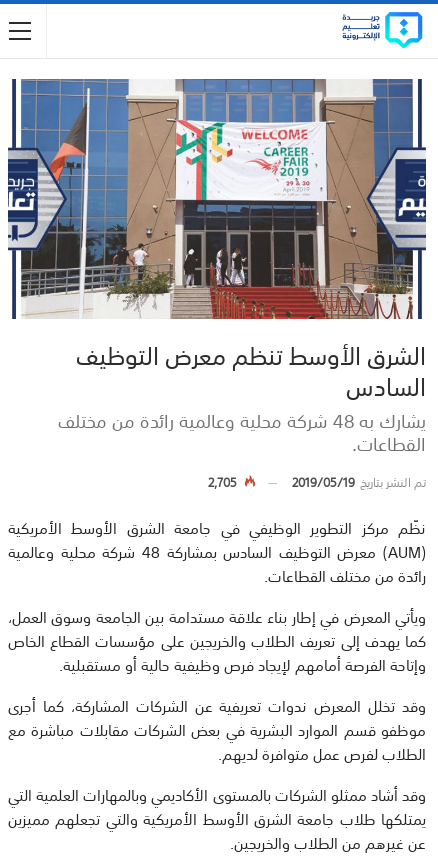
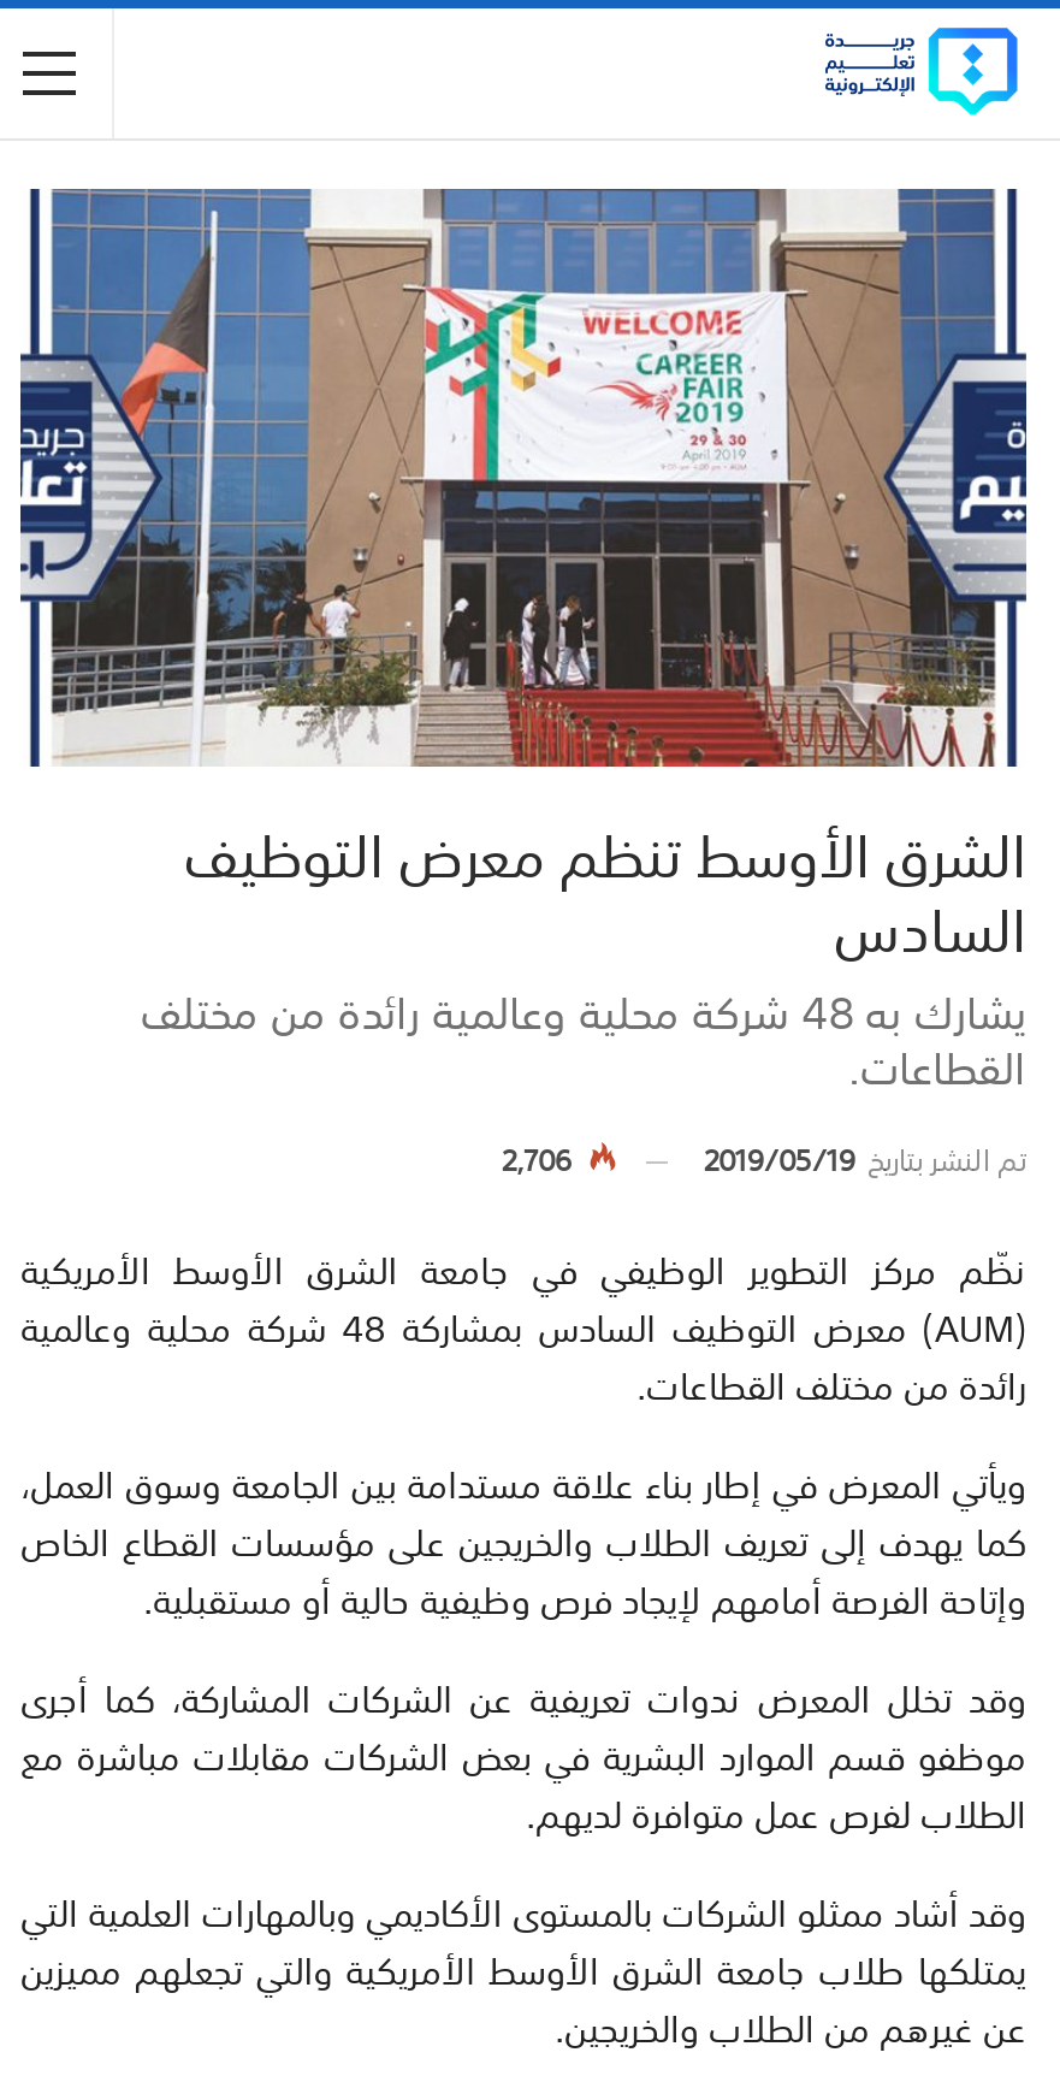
[208,470,237,496] 2,705 -> [502,1129,572,1192] 2,706

